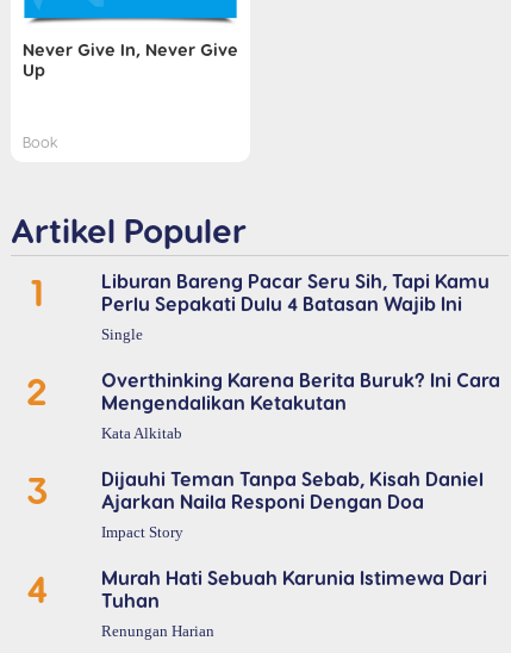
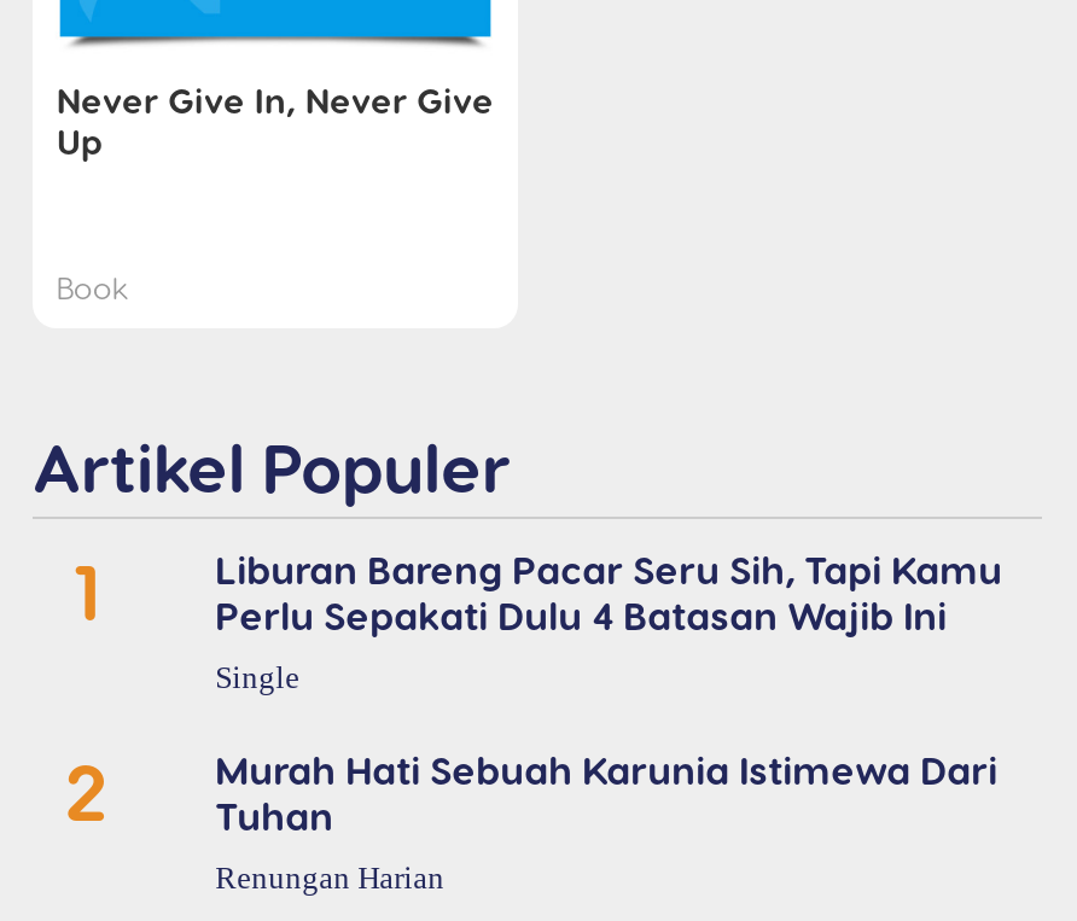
[26,368,500,610] Overthinking Karena Berita Buruk? Ini Cara | Mengendalikan Ketakutan | Kata Alkitab | 3 | Dijauhi Teman Tanpa Sebab, Kisah Daniel | Ajarkan Naila Responi Dengan Doa | Impact Story | 4 -> none

